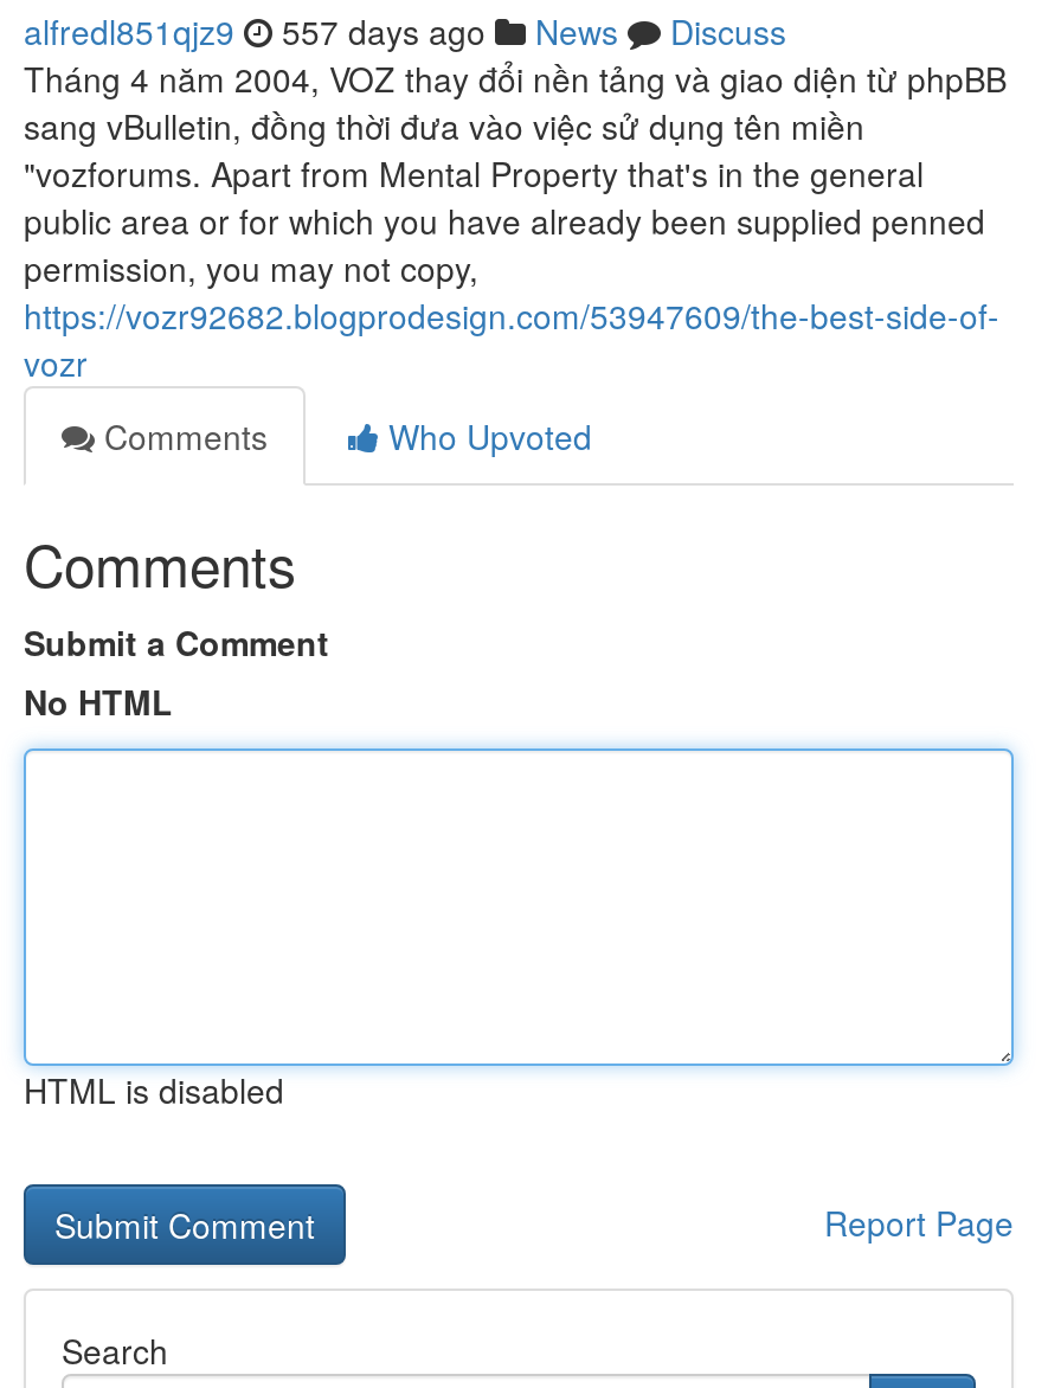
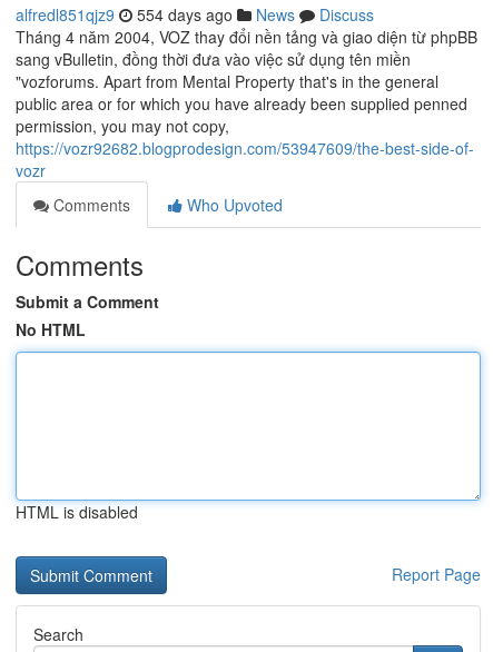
[24,7,786,54] alfredl851qjz9 557 days ago News Discuss -> [16,3,374,26] alfredl851qjz9 554 days ago News Discuss

